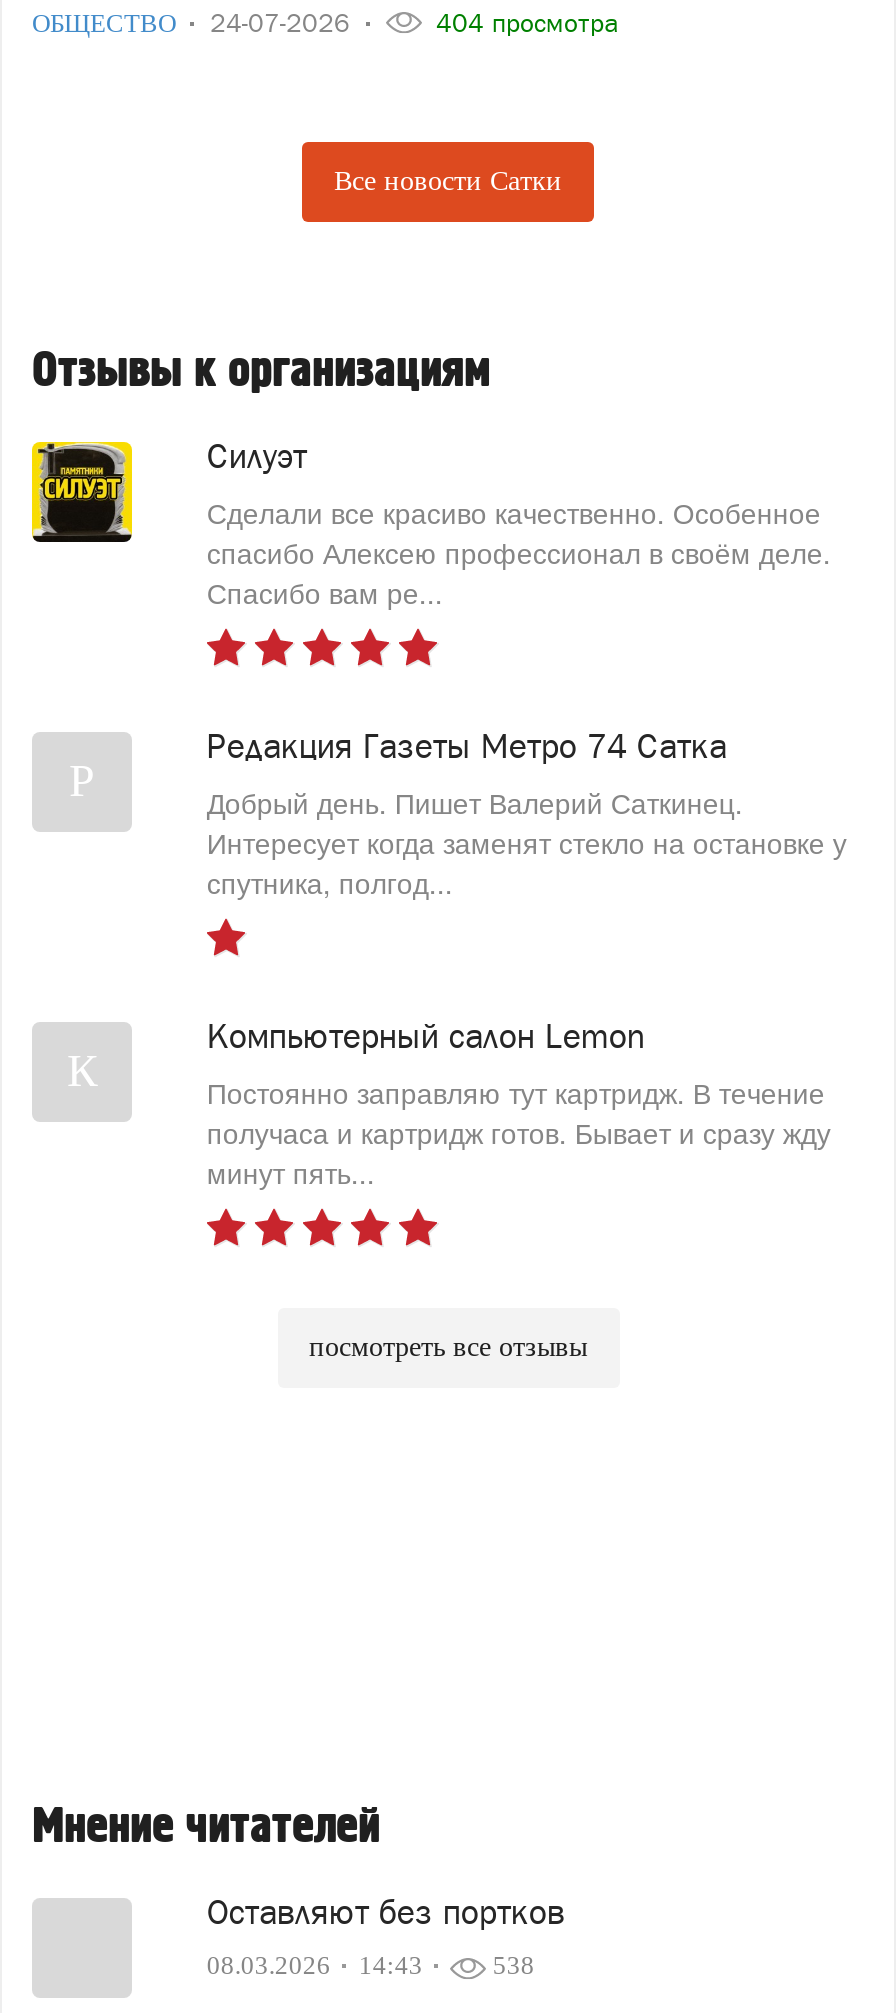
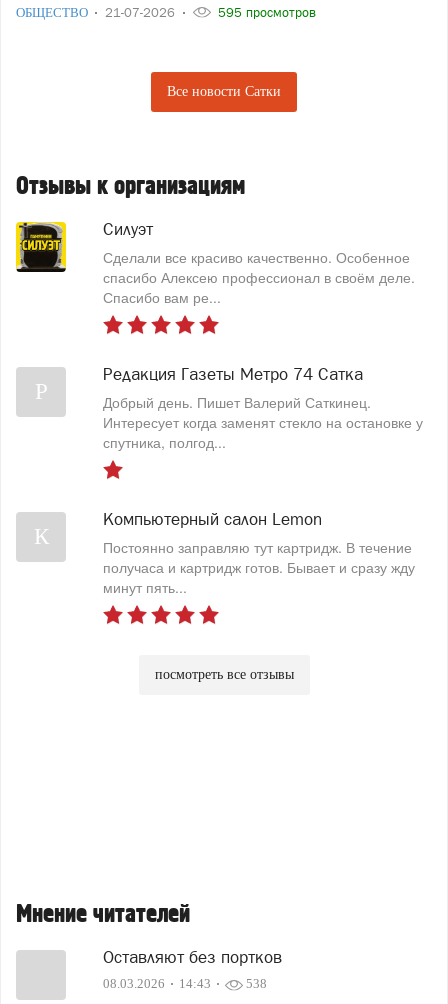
[210,8,618,38] 24-07-2026 | 404 просмотра -> [105,5,316,20] 21-07-2026 | 595 просмотров

